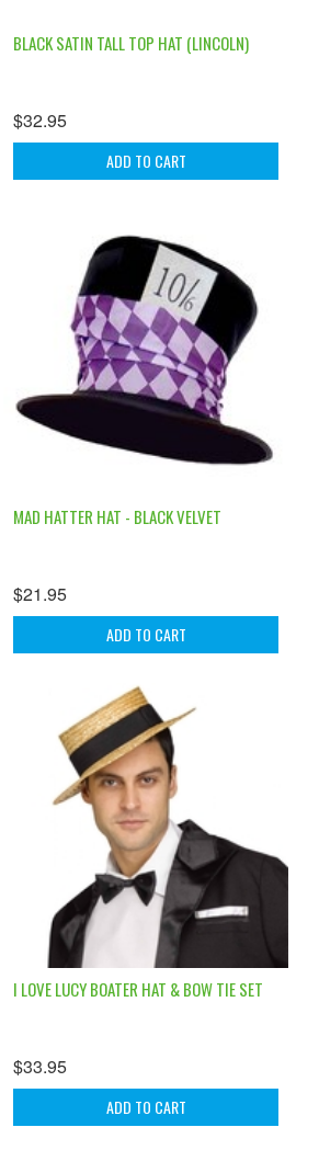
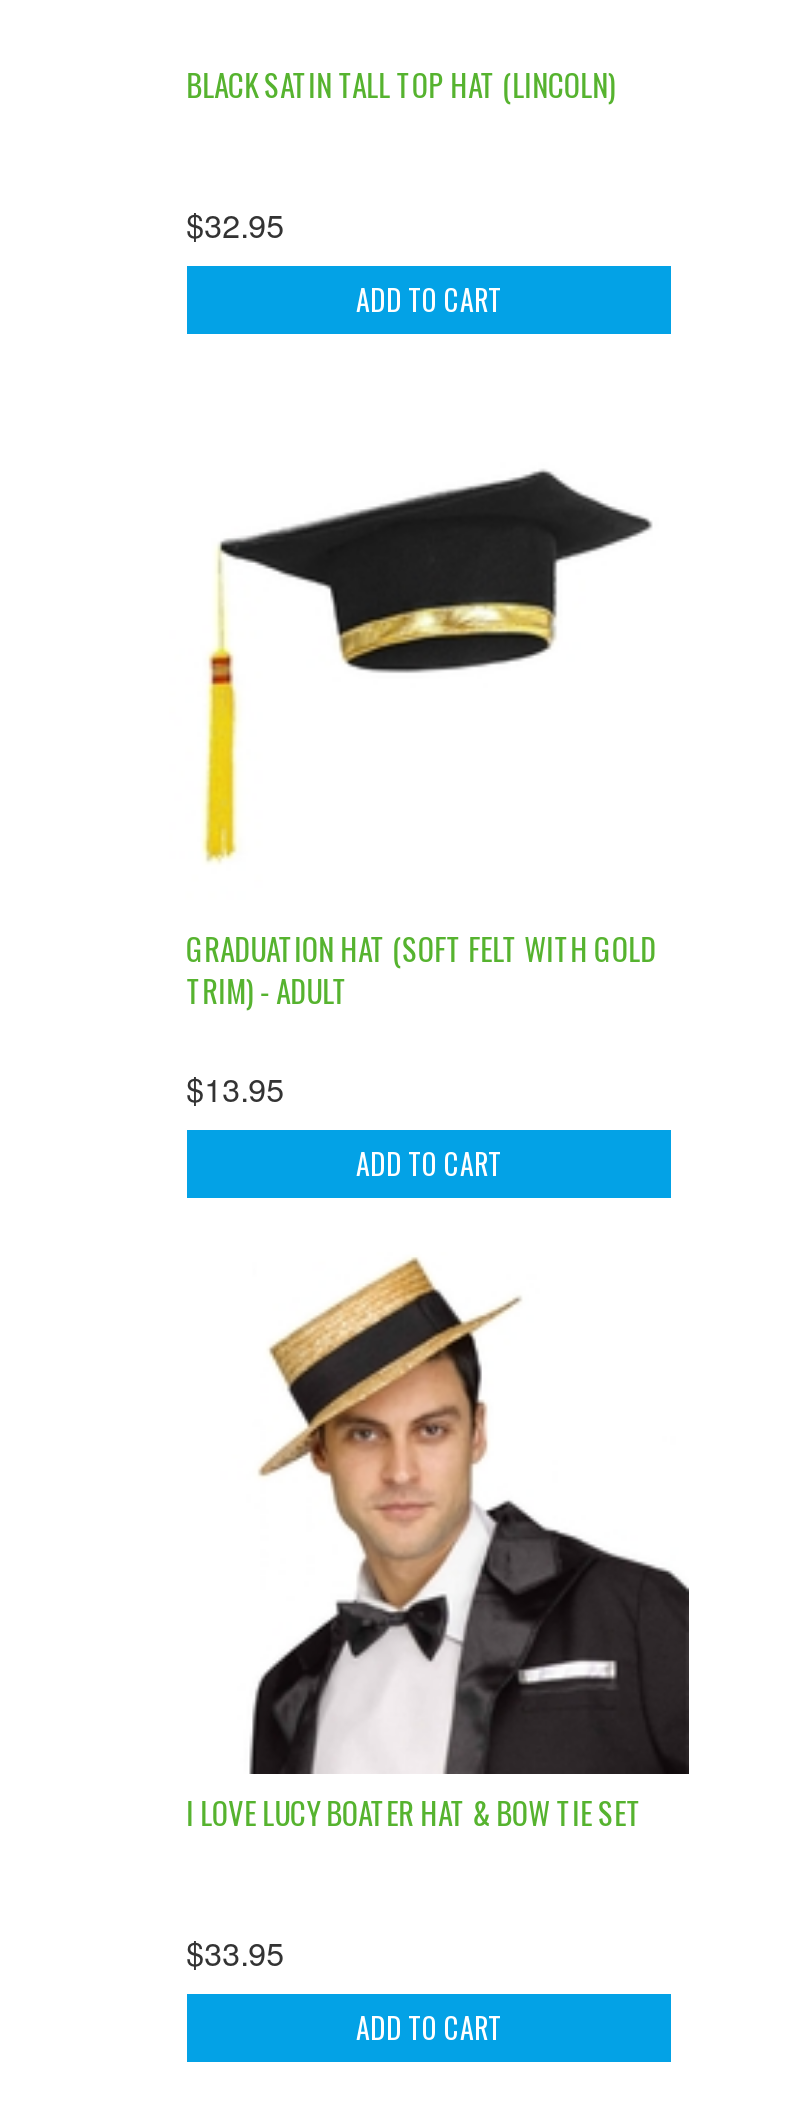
[13,235,274,528] [image] | MAD HATTER HAT - BLACK VELVET -> [186,437,661,1013] [image] | GRADUATION HAT (SOFT FELT WITH GOLD | TRIM) - ADULT
[13,581,67,606] $21.95 -> [186,1067,284,1113] $13.95

